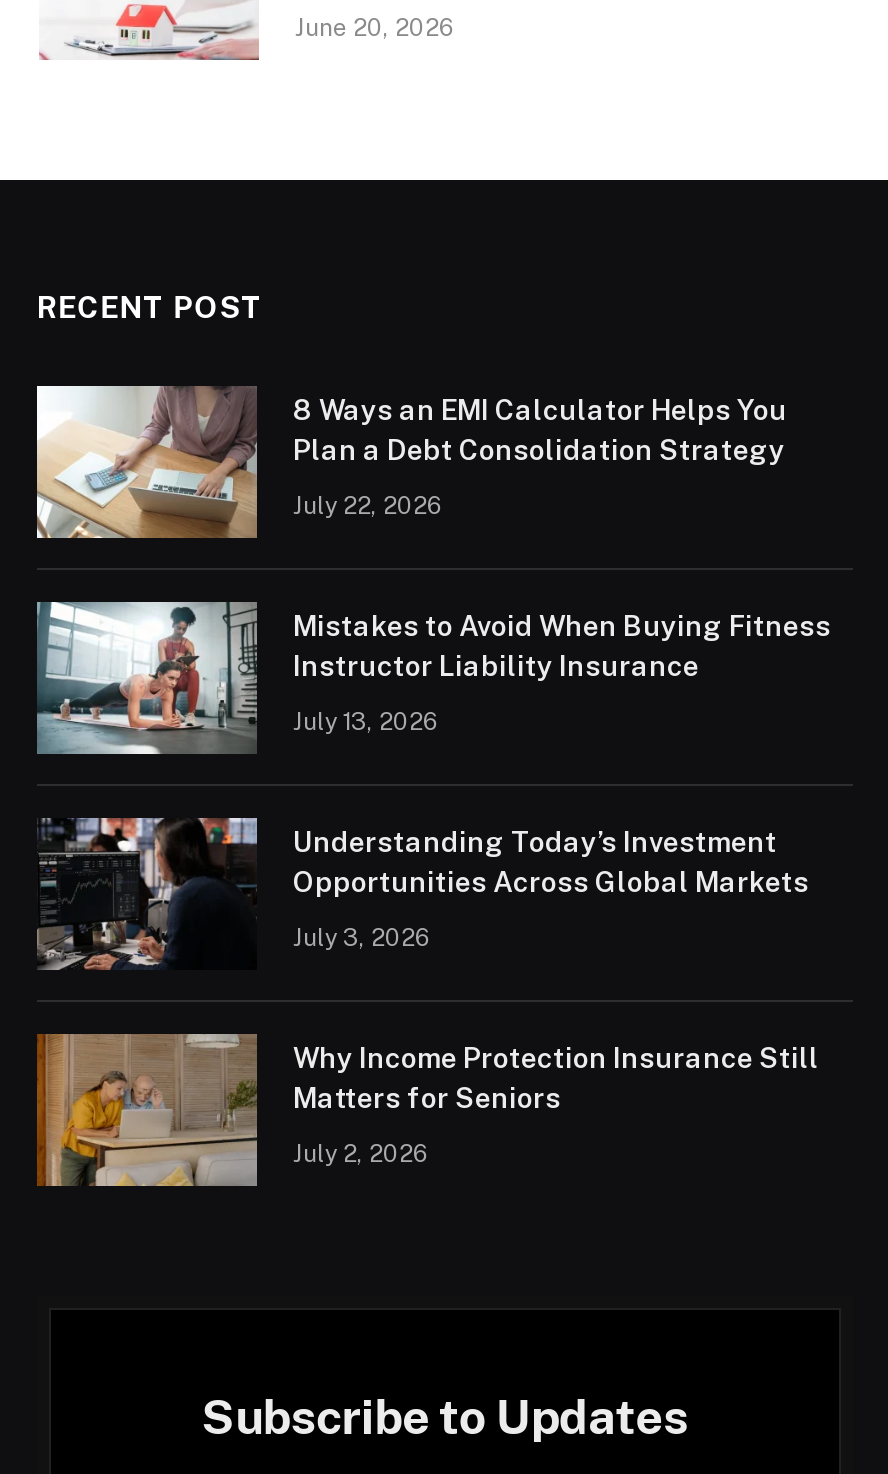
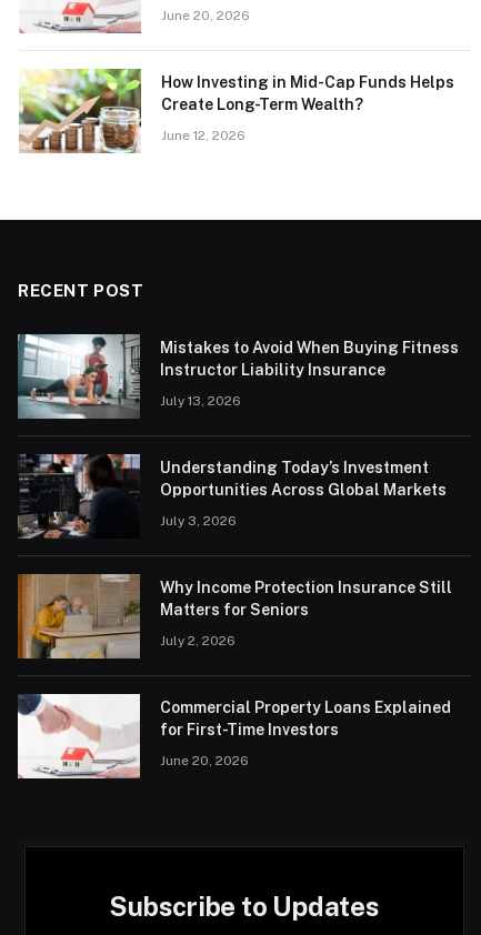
none -> [18,68,454,153] [image] | How Investing in Mid-Cap Funds Helps | Create Long-Term Wealth? | June 12, 2026
[35,384,787,538] [image] | 8 Ways an EMI Calculator Helps You | Plan a Debt Consolidation Strategy | July 22, 2026 -> none
none -> [17,693,451,780] [image] | Commercial Property Loans Explained | for First-Time Investors | June 20, 2026

